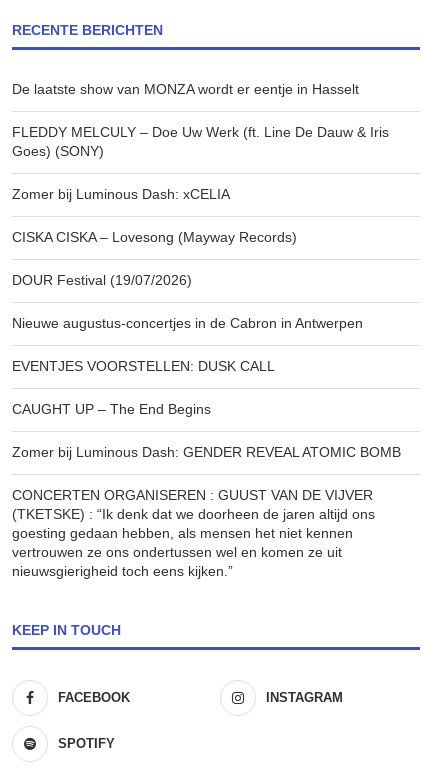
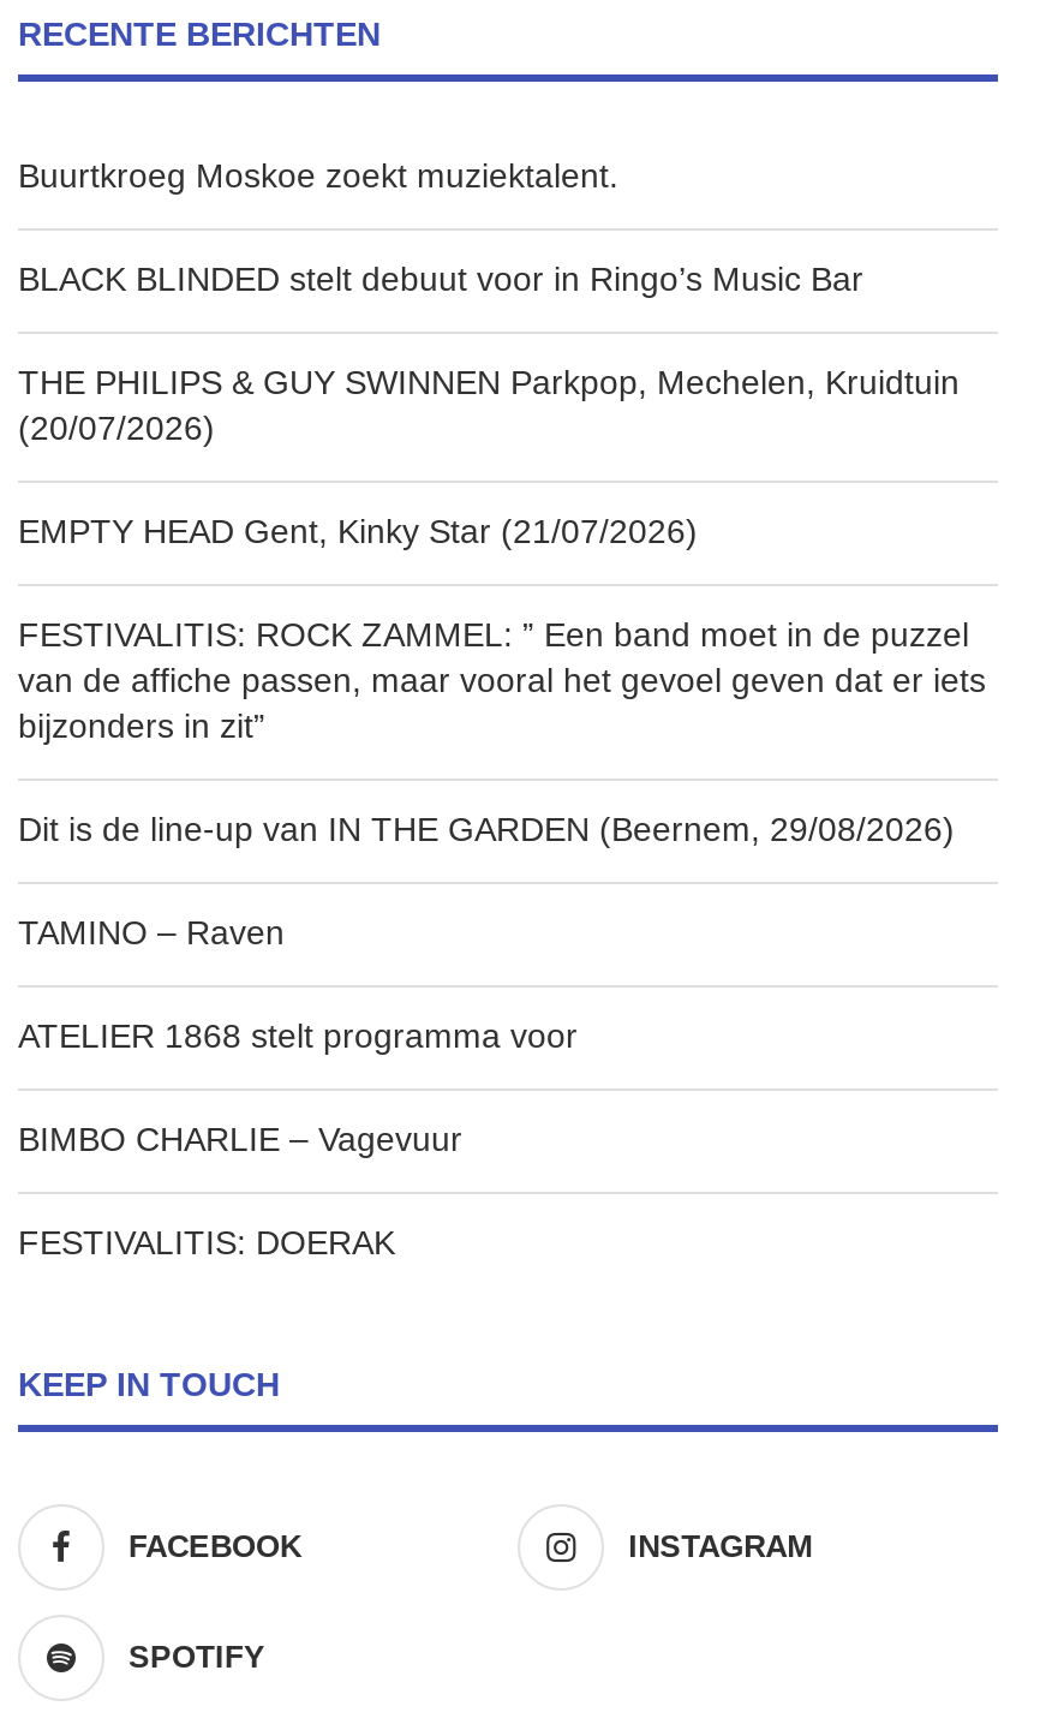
[12,81,359,97] De laatste show van MONZA wordt er eentje in Hasselt -> [18,157,618,196] Buurtkroeg Moskoe zoekt muziektalent.
[12,124,389,159] FLEDDY MELCULY – Doe Uw Werk (ft. Line De Dauw & Iris | Goes) (SONY) -> [18,260,863,299] BLACK BLINDED stelt debuut voor in Ringo’s Music Bar
[12,186,230,202] Zomer bij Luminous Dash: xCELIA -> [18,364,960,448] THE PHILIPS & GUY SWINNEN Parkpop, Mechelen, Kruidtuin | (20/07/2026)
[12,229,297,245] CISKA CISKA – Lovesong (Mayway Records) -> [18,513,698,551] EMPTY HEAD Gent, Kinky Star (21/07/2026)
[12,272,192,288] DOUR Festival (19/07/2026) -> [18,616,986,746] FESTIVALITIS: ROCK ZAMMEL: ” Een band moet in de puzzel | van de affiche passen, maar vooral het gevoel geven dat er iets | bijzonders in zit”
[12,315,363,331] Nieuwe augustus-concertjes in de Cabron in Antwerpen -> [18,811,955,849] Dit is de line-up van IN THE GARDEN (Beernem, 29/08/2026)
[12,358,275,374] EVENTJES VOORSTELLEN: DUSK CALL -> [18,914,285,952] TAMINO – Raven
[12,401,211,417] CAUGHT UP – The End Begins -> [18,1017,578,1056] ATELIER 1868 stelt programma voor
[12,444,401,460] Zomer bij Luminous Dash: GENDER REVEAL ATOMIC BOMB -> [18,1121,462,1159] BIMBO CHARLIE – Vagevuur
[12,487,375,579] CONCERTEN ORGANISEREN : GUUST VAN DE VIJVER | (TKETSKE) : “Ik denk dat we doorheen de jaren altijd ons | goesting gedaan hebben, als mensen het niet kennen | vertrouwen ze ons ondertussen wel en komen ze uit | nieuwsgierigheid toch eens kijken.” -> [18,1224,395,1262] FESTIVALITIS: DOERAK

